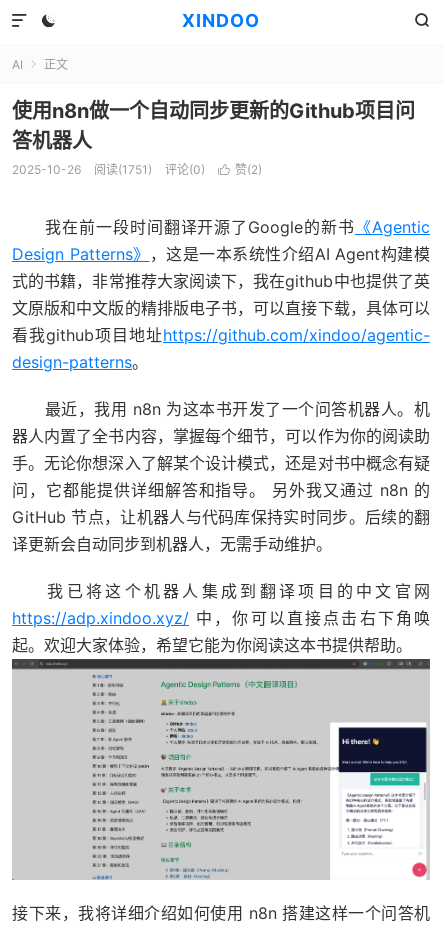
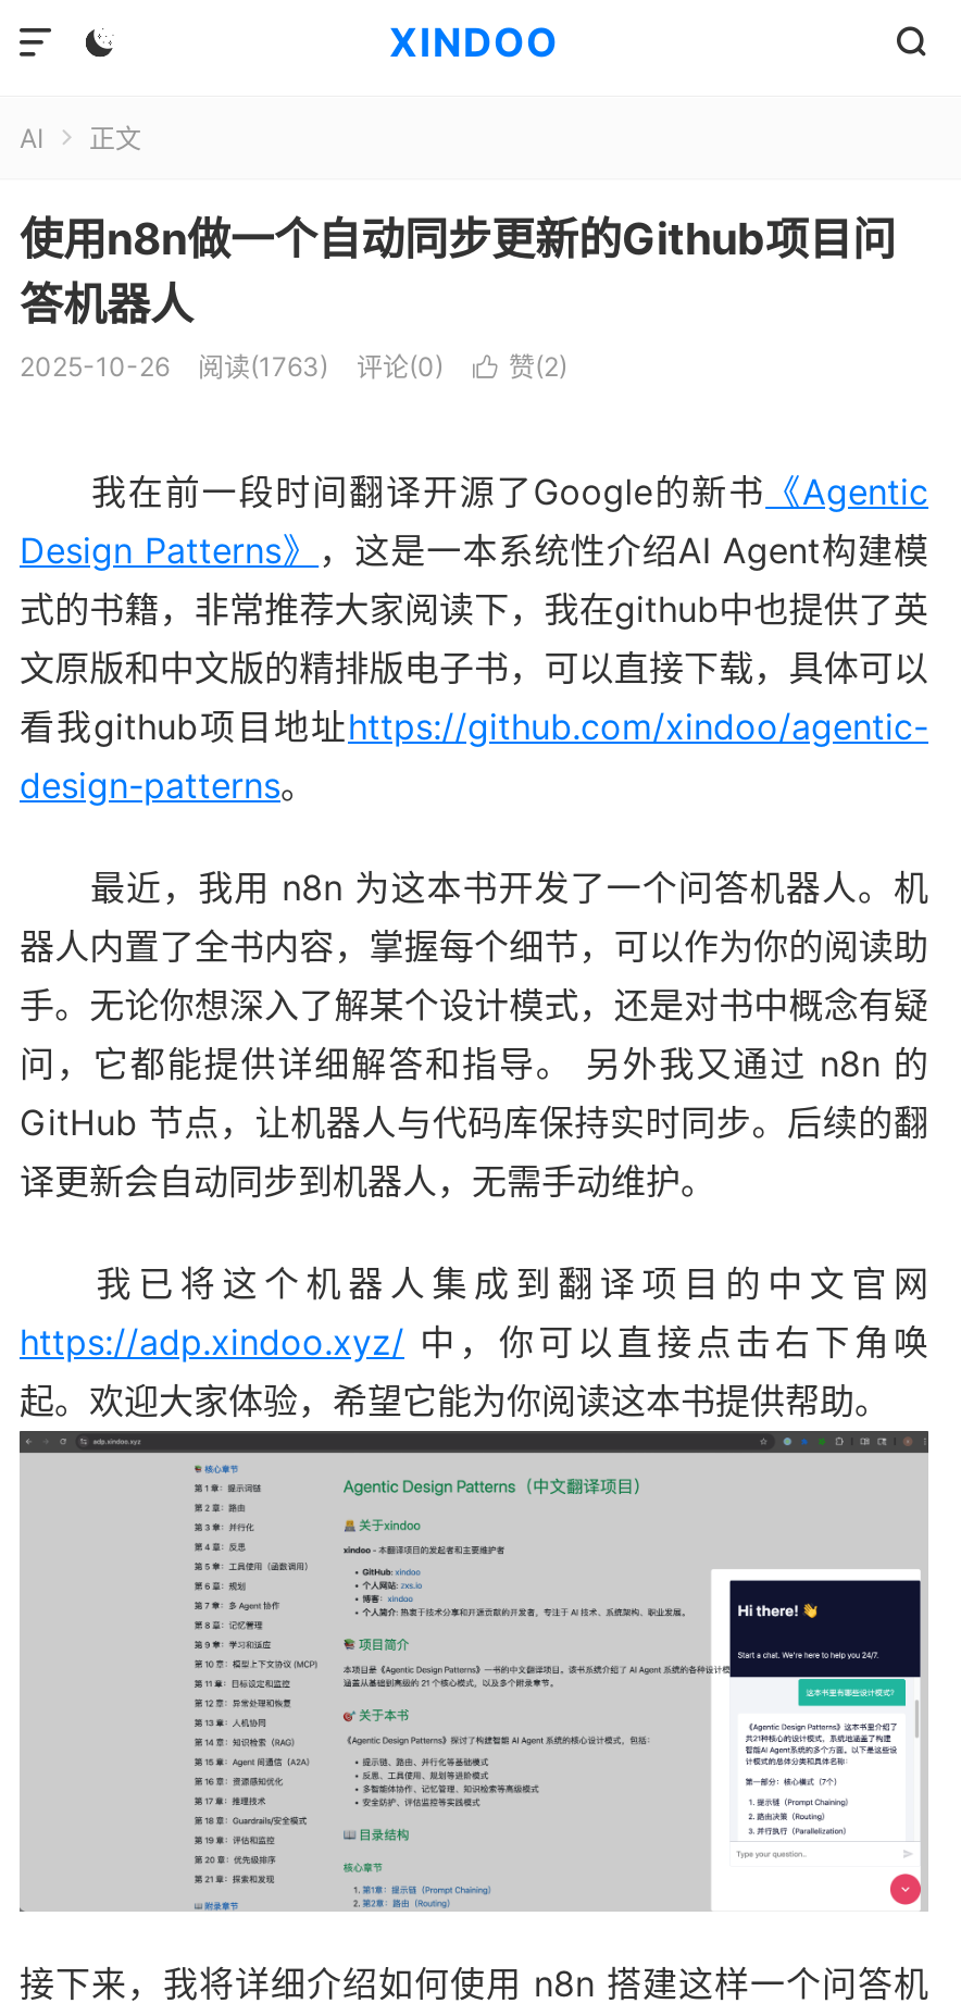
[94,162,152,177] 阅读(1751) -> [198,350,328,383] 阅读(1763)

